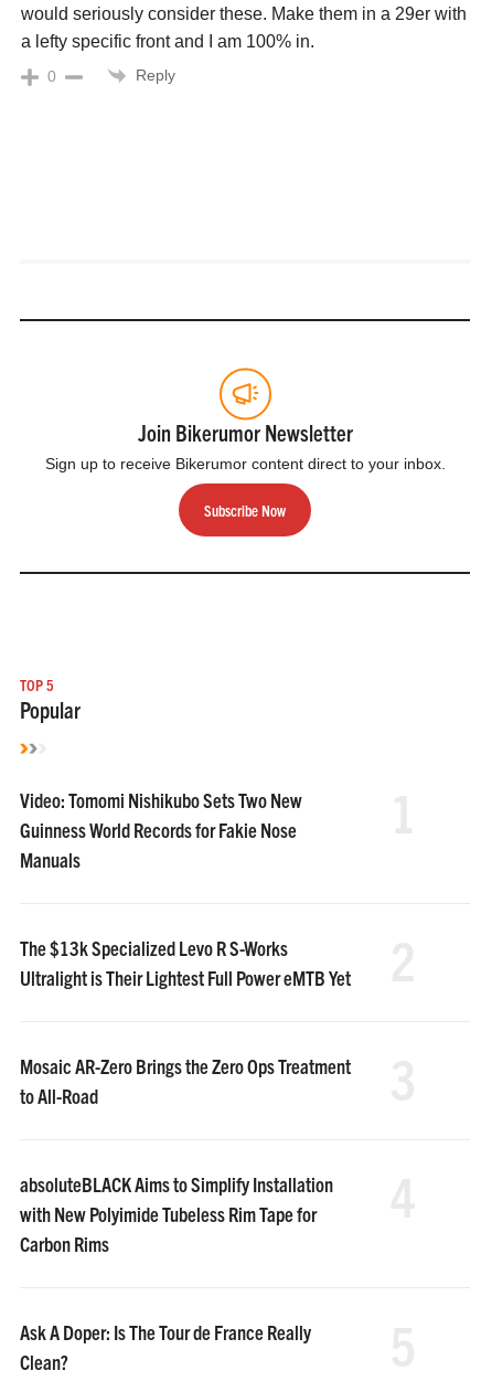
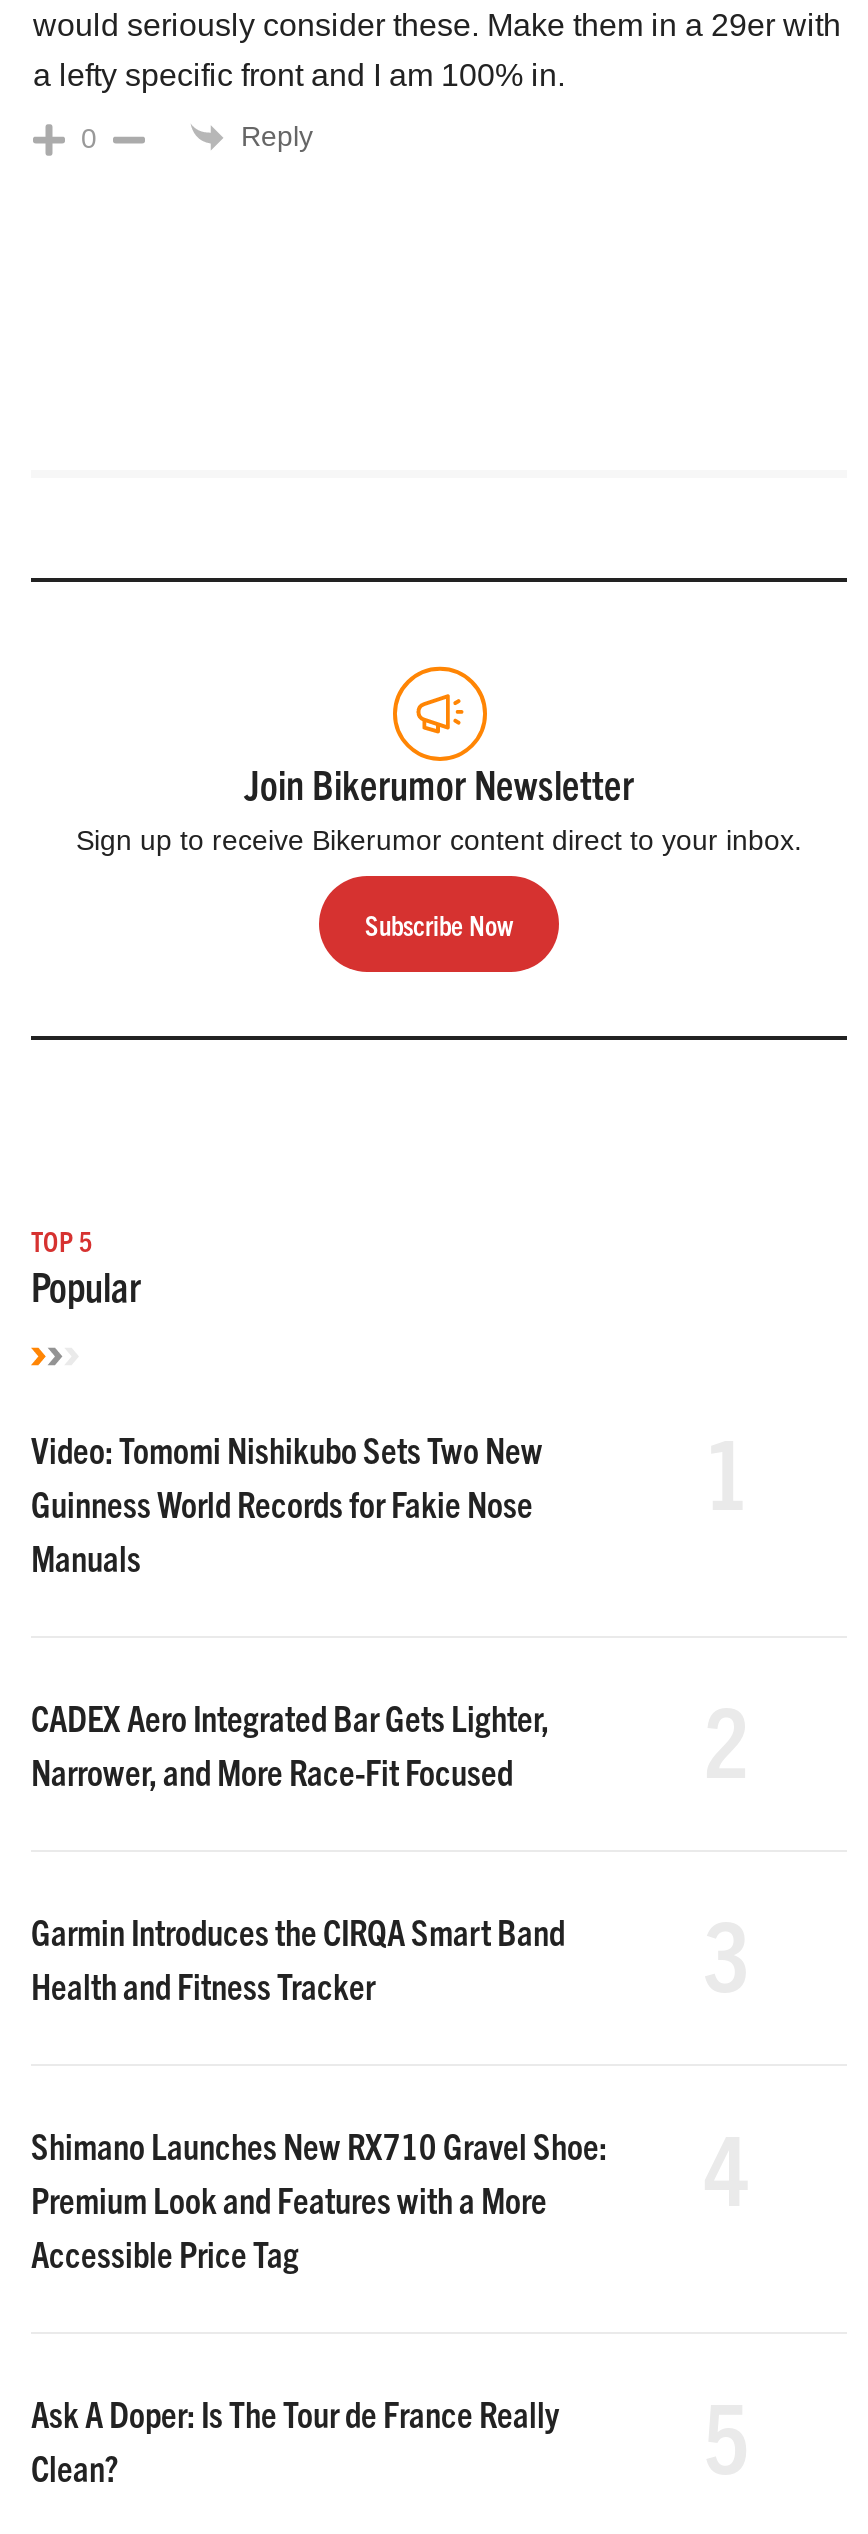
[20,935,351,991] The $13k Specialized Levo R S-Works | Ultralight is Their Lightest Full Power eMTB Yet -> [31,1695,549,1795] CADEX Aero Integrated Bar Gets Lighter, | Narrower, and More Race-Fit Focused
[20,1053,351,1109] Mosaic AR-Zero Brings the Zero Ops Treatment | to All-Road -> [31,1909,565,2009] Garmin Introduces the CIRQA Smart Band | Health and Fitness Tracker
[20,1172,333,1257] absoluteBLACK Aims to Simplify Installation | with New Polyimide Tubeless Rim Tape for | Carbon Rims -> [31,2123,607,2277] Shimano Launches New RX710 Gravel Shoe: | Premium Look and Features with a More | Accessible Price Tag

